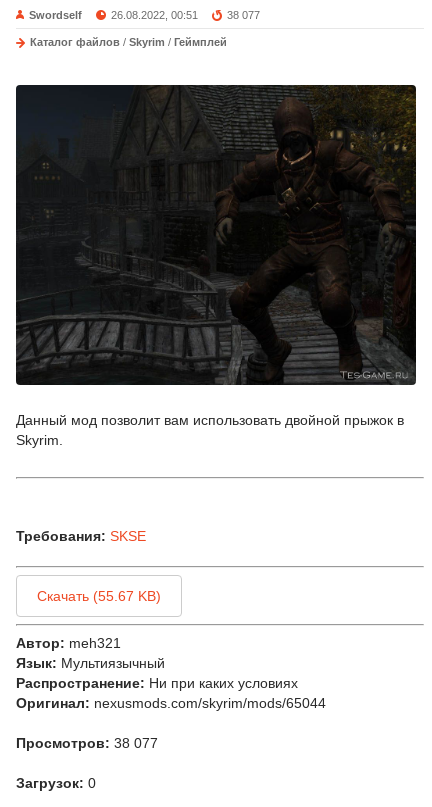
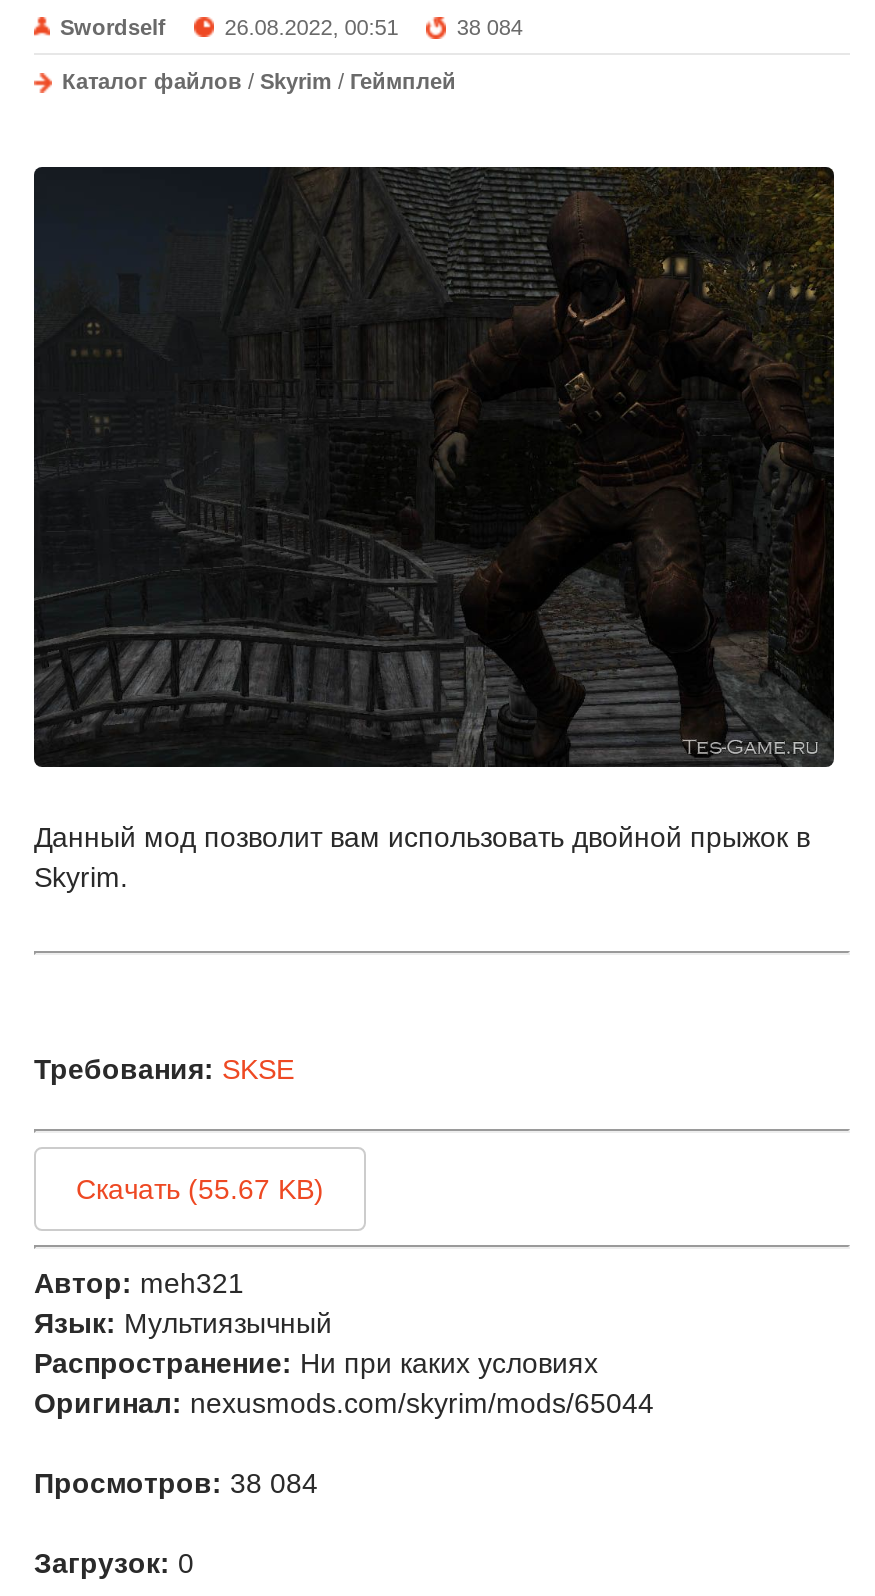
[227,9,260,21] 38 077 -> [457,15,523,39] 38 084
[16,735,158,751] Просмотров: 38 077 -> [34,1467,318,1499] Просмотров: 38 084

